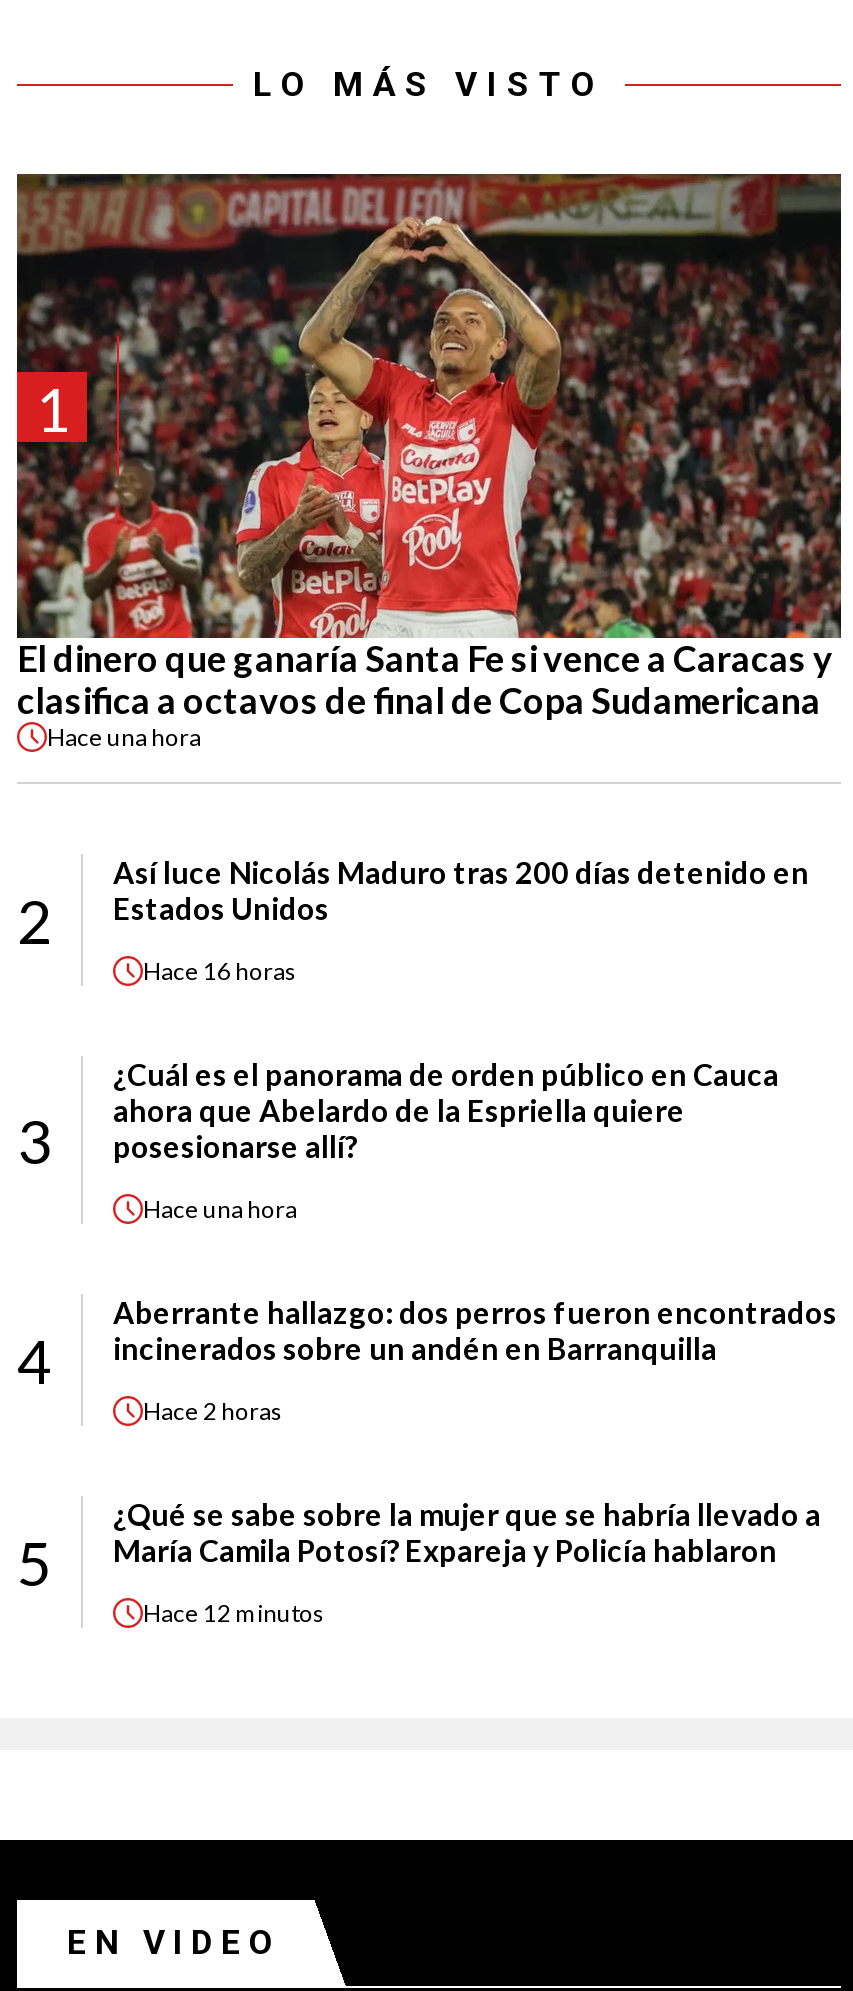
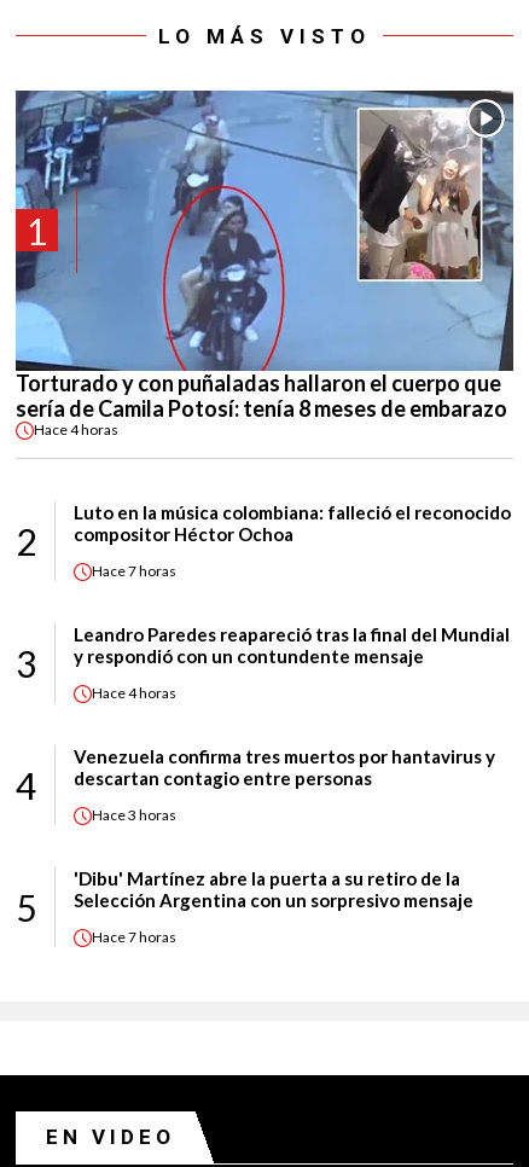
[15,171,843,751] [image] | El dinero que ganaría Santa Fe si vence a Caracas y | clasifica a octavos de final de Copa Sudamericana | Hace una hora -> [14,89,515,439] [image] | Torturado y con puñaladas hallaron el cuerpo que | sería de Camila Potosí: tenía 8 meses de embarazo | Hace 4 horas
[113,854,809,926] Así luce Nicolás Maduro tras 200 días detenido en | Estados Unidos -> [74,501,511,544] Luto en la música colombiana: falleció el reconocido | compositor Héctor Ochoa
[143,955,297,985] Hace 16 horas -> [92,562,176,580] Hace 7 horas
[113,1056,779,1164] ¿Cuál es el panorama de orden público en Cauca | ahora que Abelardo de la Espriella quiere | posesionarse allí? -> [74,623,510,666] Leandro Paredes reapareció tras la final del Mundial | y respondió con un contundente mensaje
[143,1193,297,1223] Hace una hora -> [92,684,176,702] Hace 4 horas
[113,1294,837,1366] Aberrante hallazgo: dos perros fueron encontrados | incinerados sobre un andén en Barranquilla -> [74,745,495,788] Venezuela confirma tres muertos por hantavirus y | descartan contagio entre personas
[143,1395,283,1425] Hace 2 horas -> [92,806,176,824] Hace 3 horas
[113,1496,821,1568] ¿Qué se sabe sobre la mujer que se habría llevado a | María Camila Potosí? Expareja y Policía hablaron -> [74,867,473,910] 'Dibu' Martínez abre la puerta a su retiro de la | Selección Argentina con un sorpresivo mensaje
[143,1597,325,1627] Hace 12 minutos -> [92,928,176,946] Hace 7 horas

